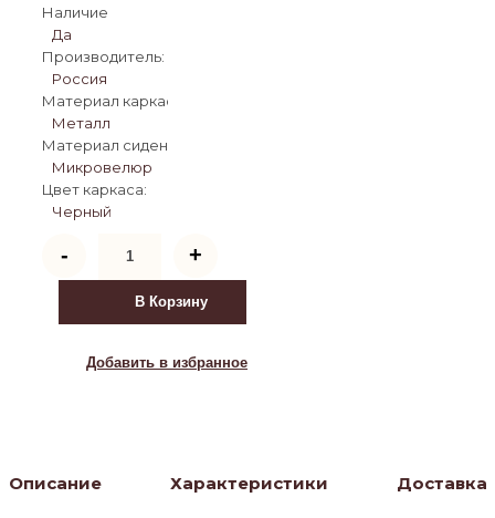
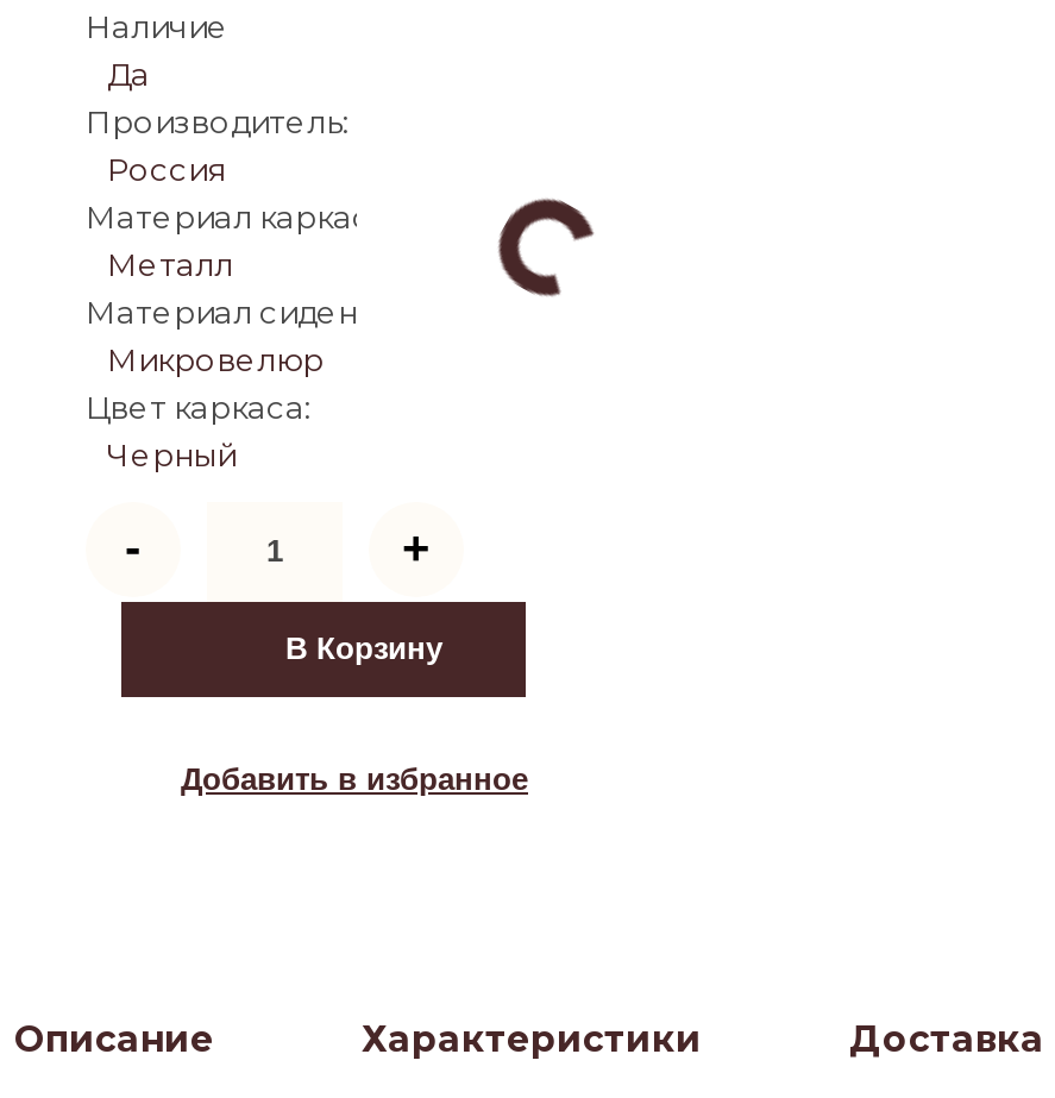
none -> [497,197,595,297] [image]

